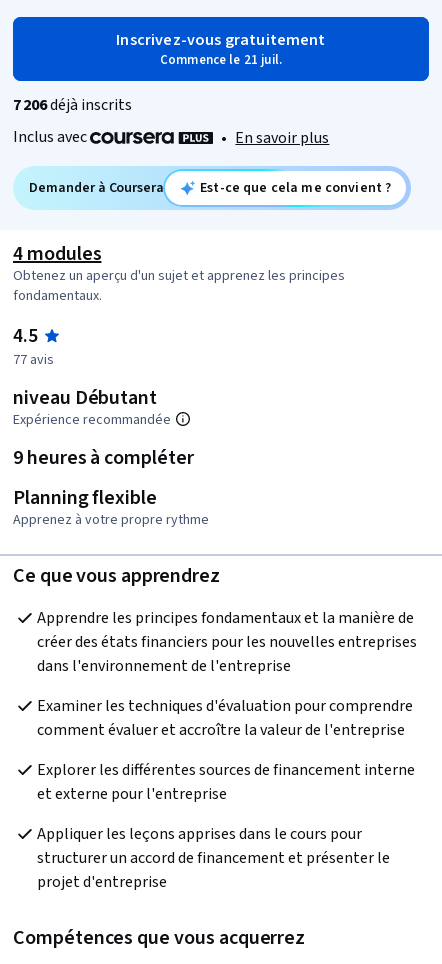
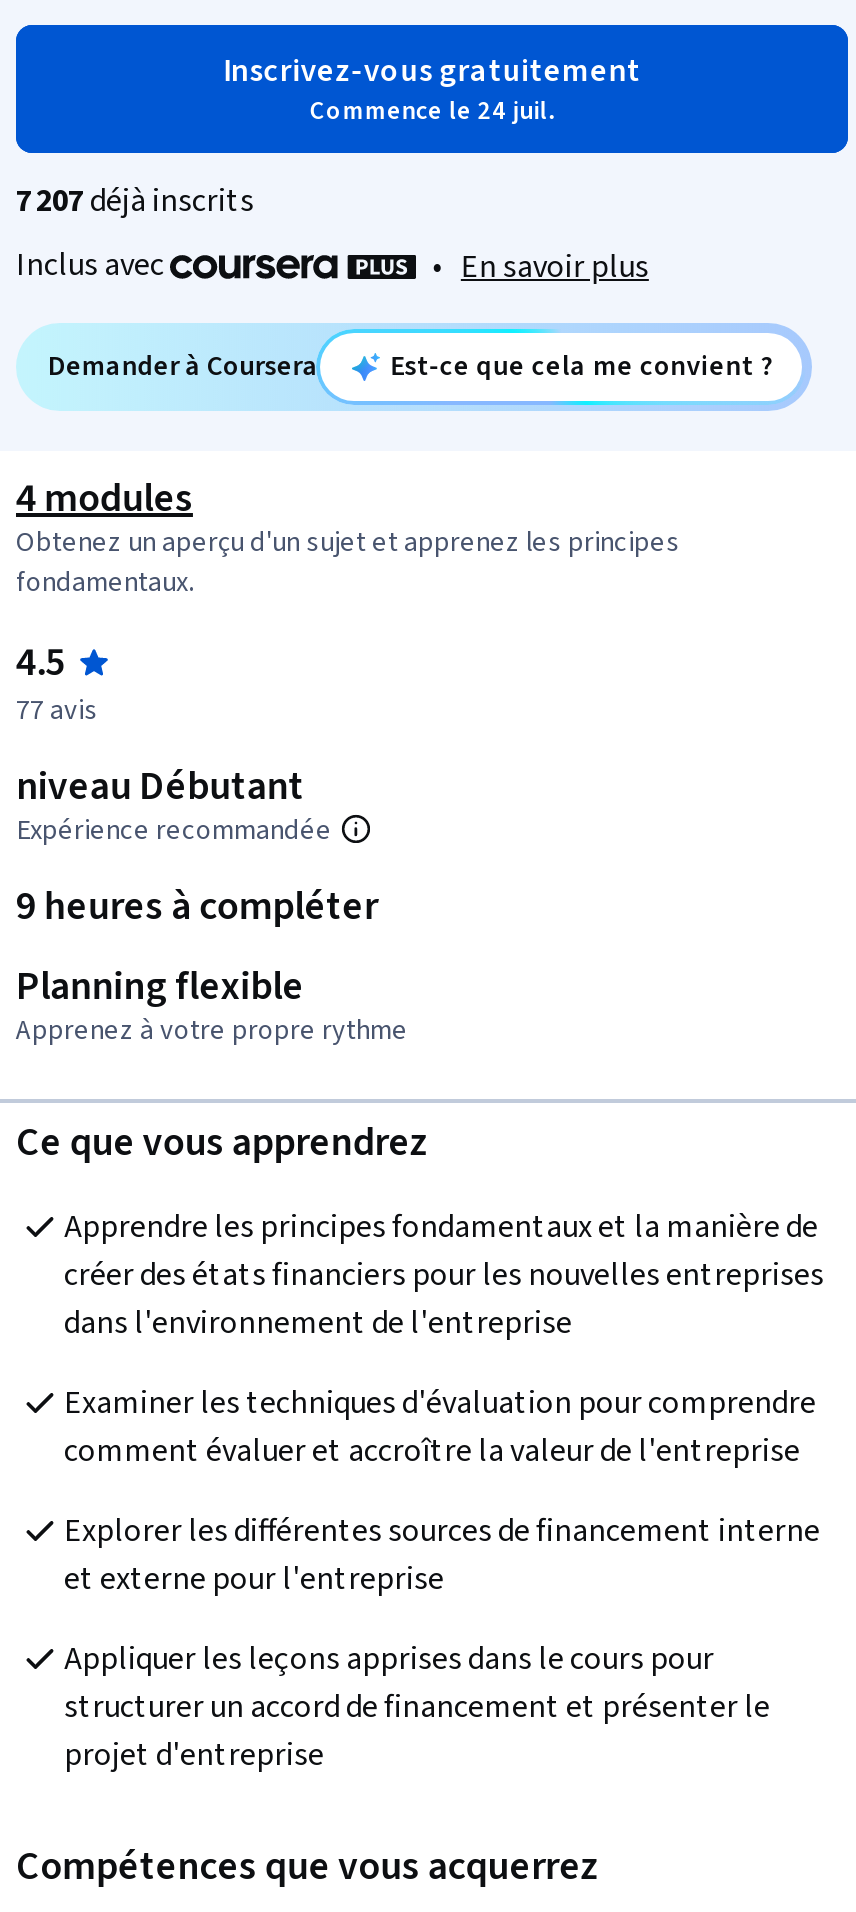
[160,51,282,69] Commence le 21 juil. -> [310,93,554,129] Commence le 24 juil.
[13,94,132,116] 7 206 déjà inscrits -> [16,179,254,223] 7 207 déjà inscrits

